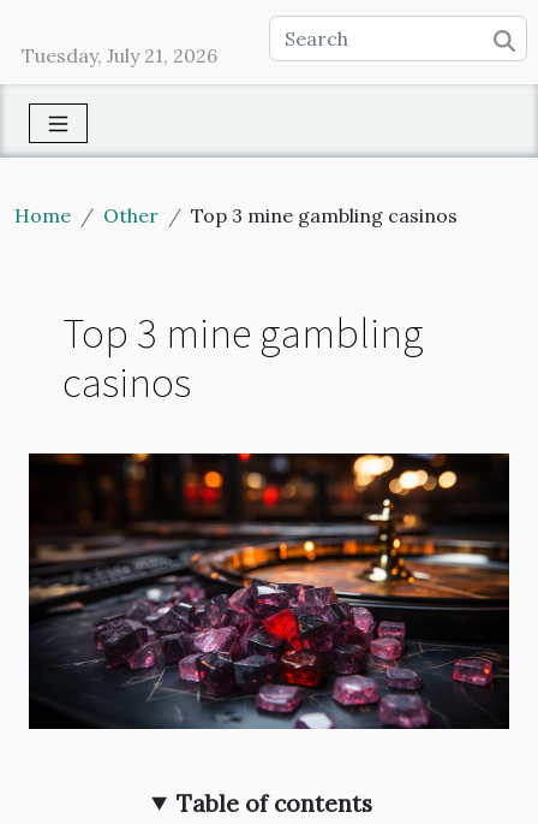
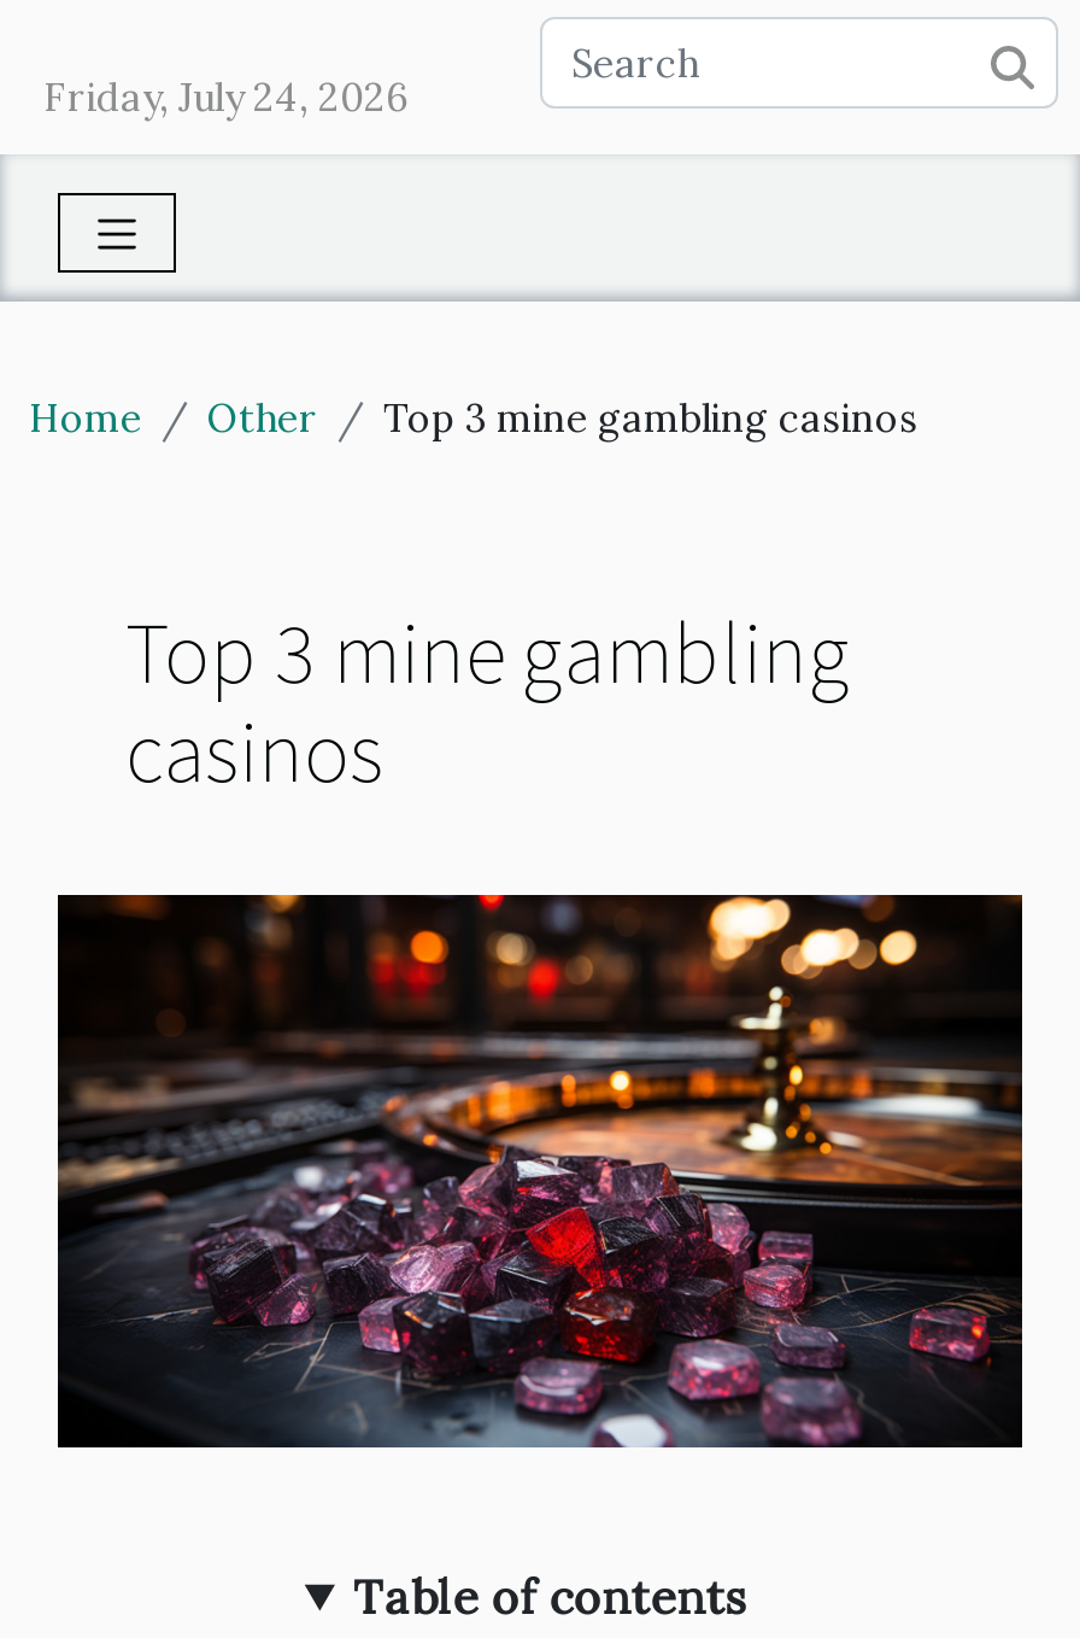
[22,43,217,67] Tuesday, July 21, 2026 -> [43,72,407,121] Friday, July 24, 2026

